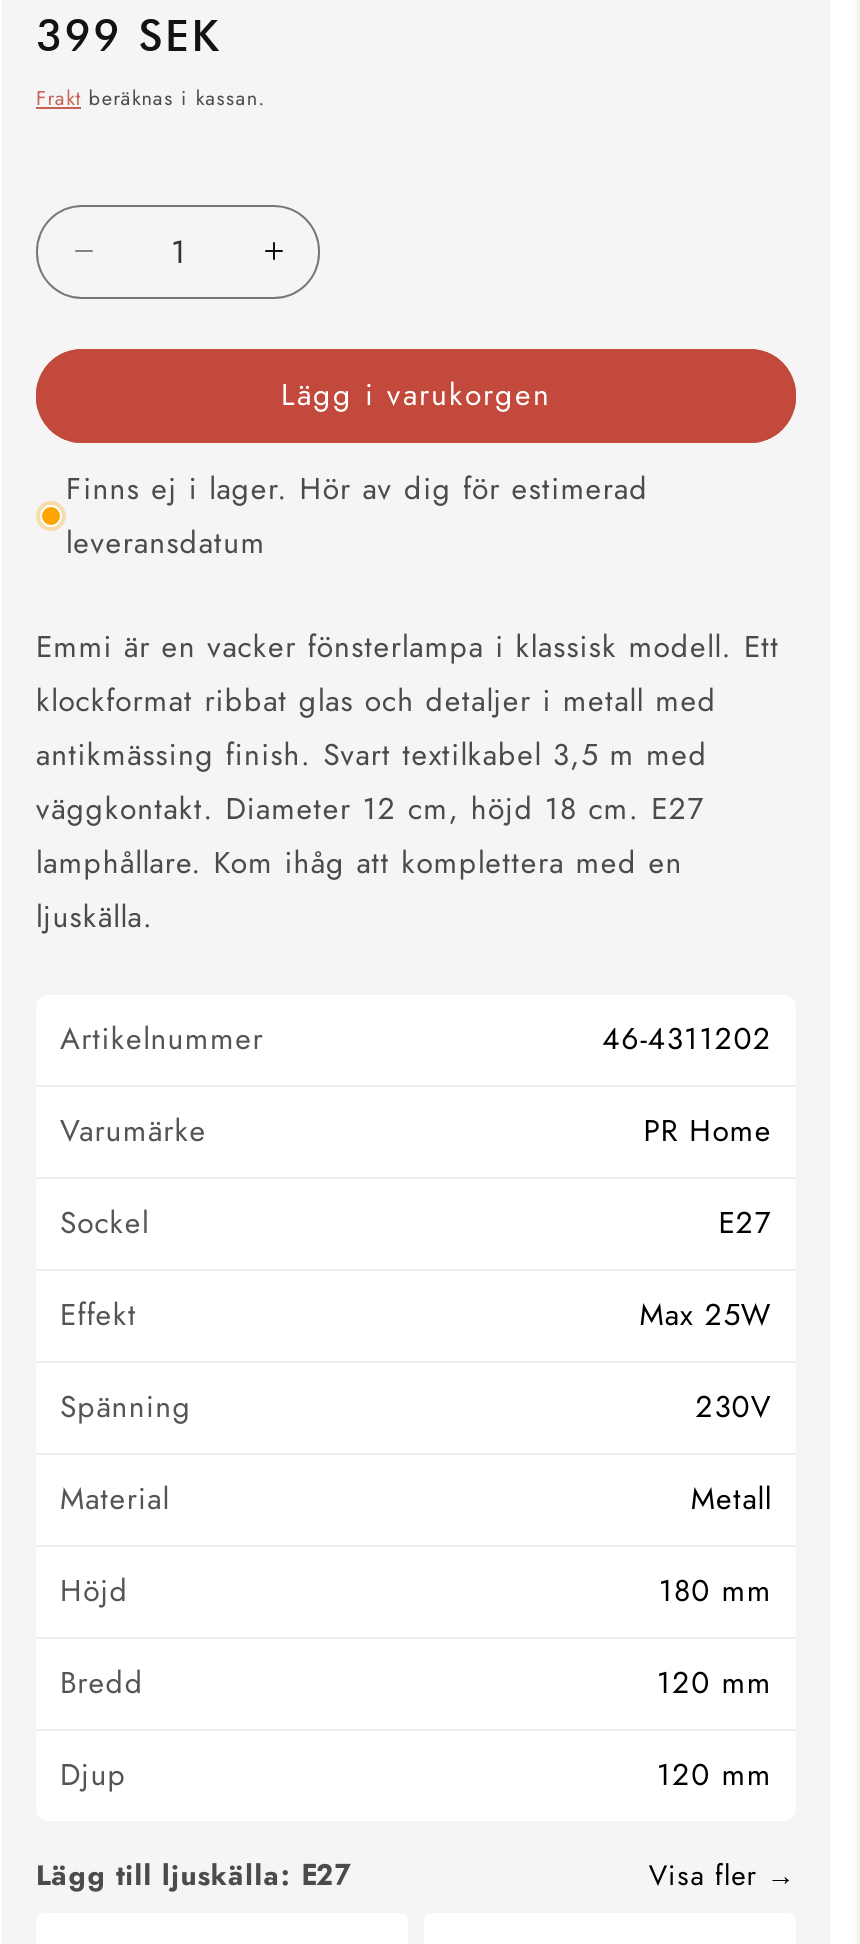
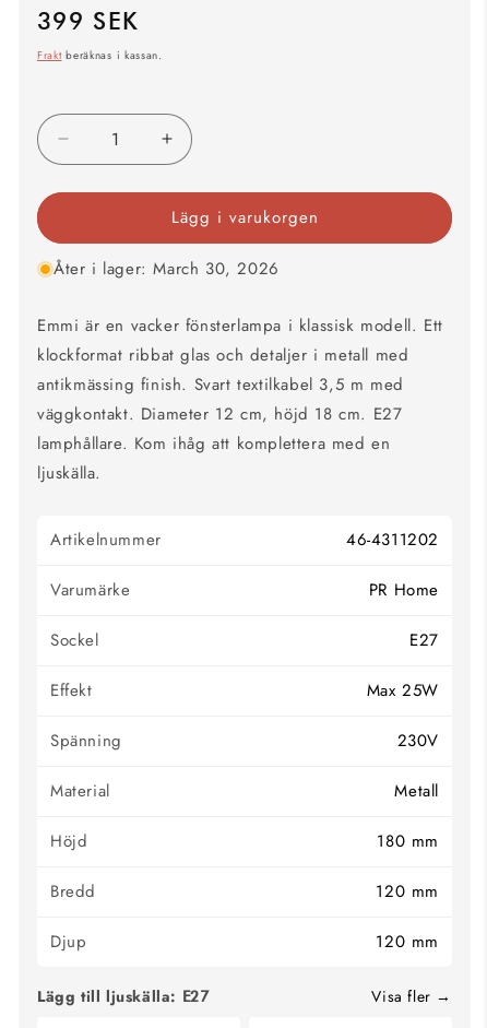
[66,466,648,564] Finns ej i lager. Hör av dig för estimerad | leveransdatum -> [54,256,279,280] Åter i lager: March 30, 2026

